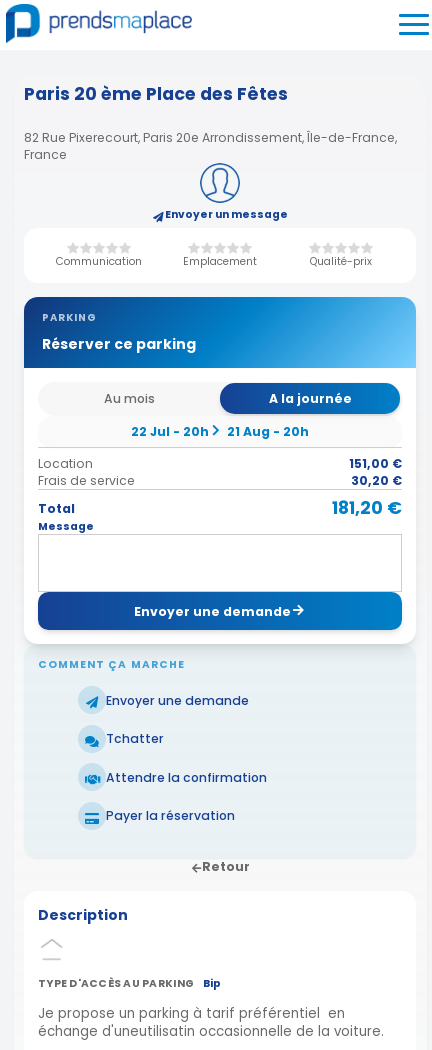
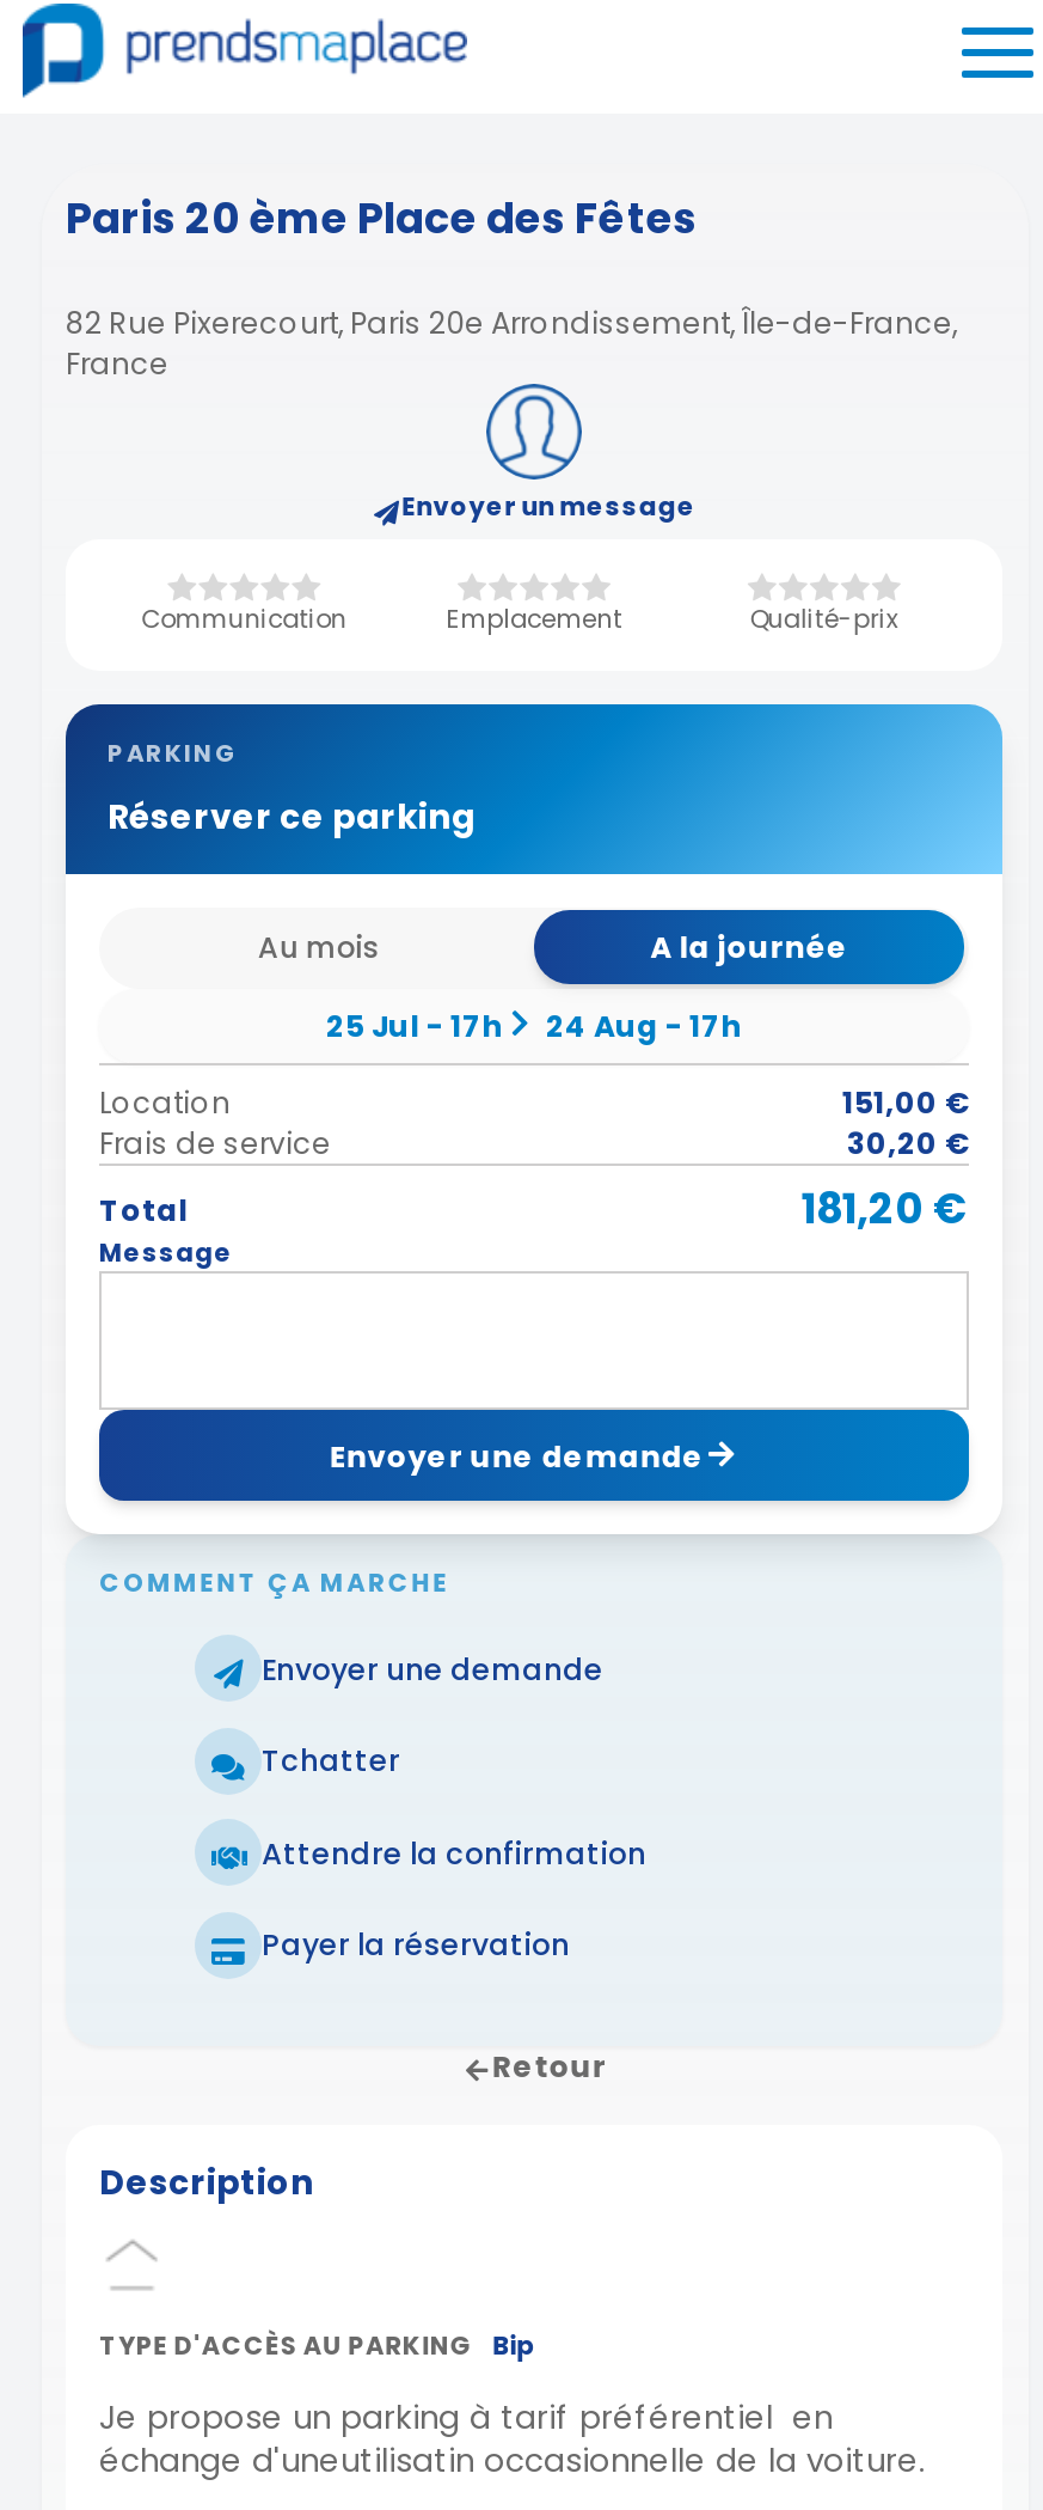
[131,423,209,440] 22 Jul - 20h -> [326,1006,503,1046] 25 Jul - 17h
[227,423,309,440] 21 Aug - 20h -> [546,1006,742,1046] 24 Aug - 17h

